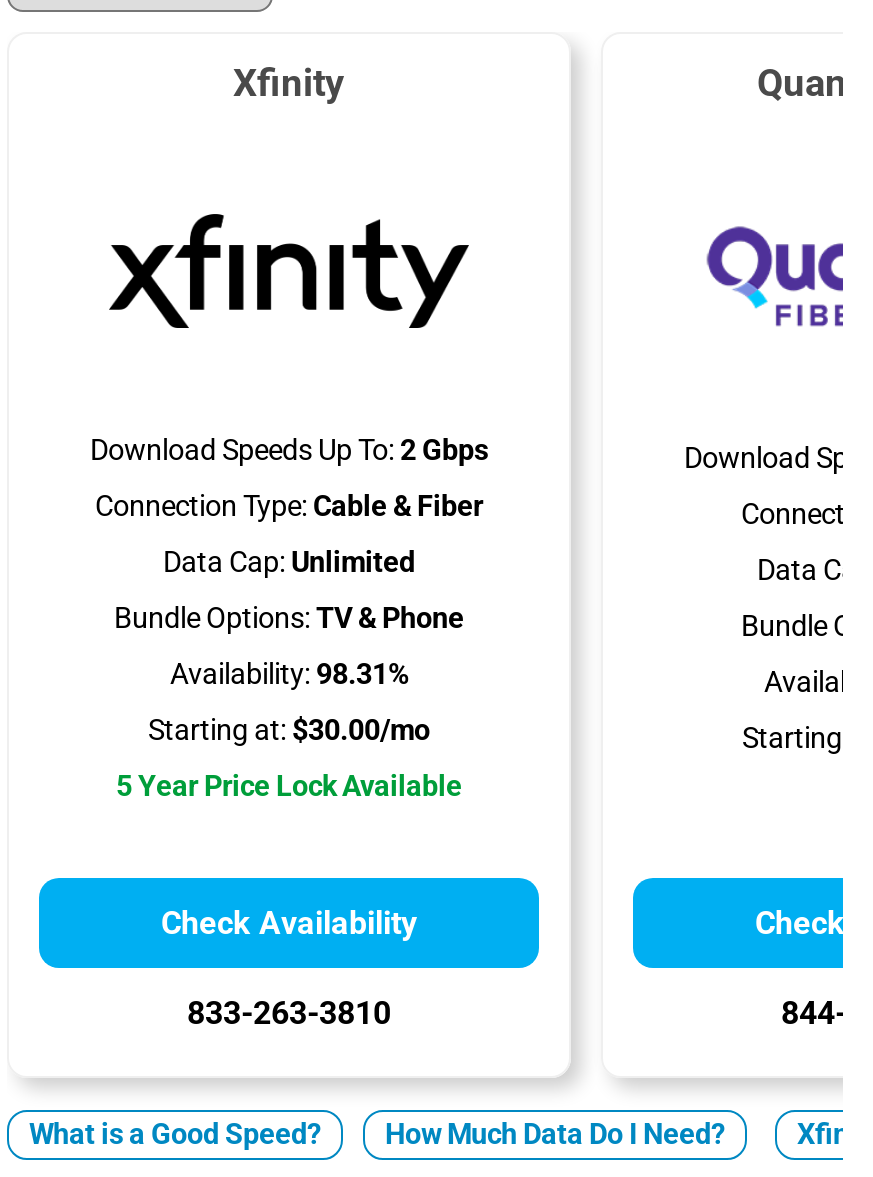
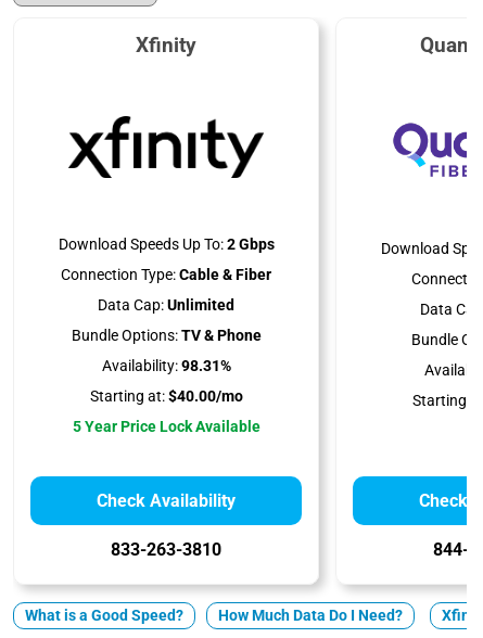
[148,714,430,748] Starting at: $30.00/mo -> [90,387,243,406] Starting at: $40.00/mo

